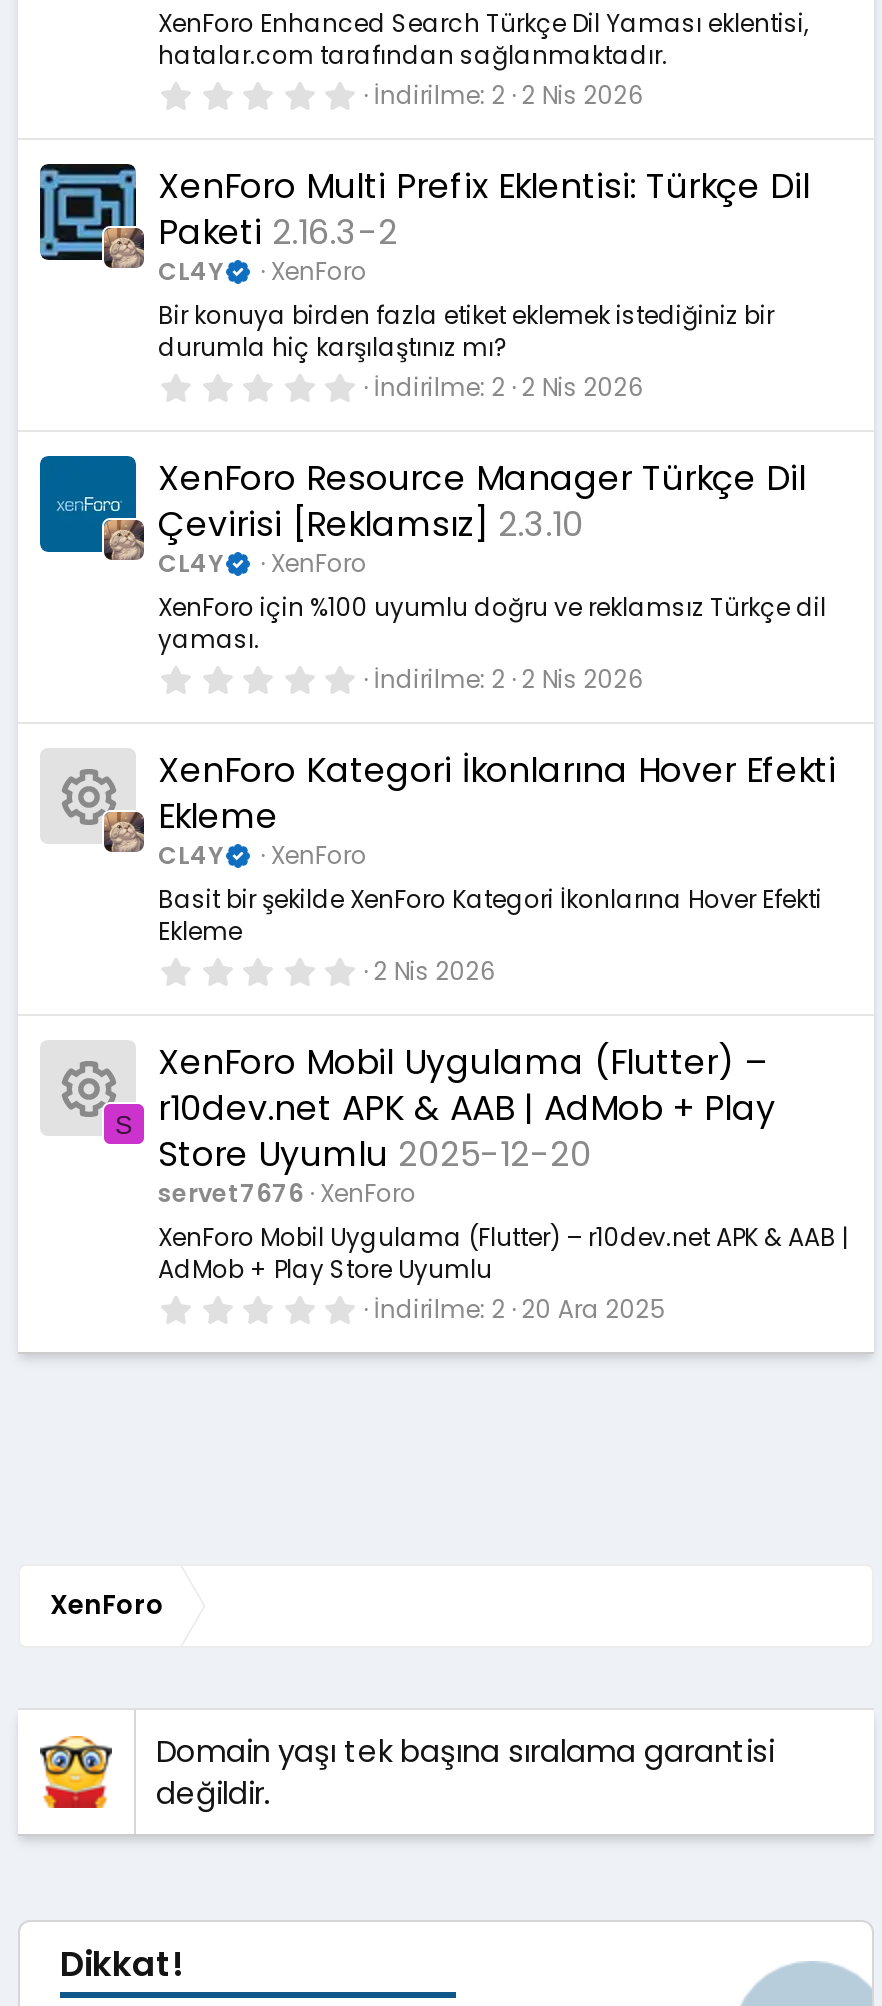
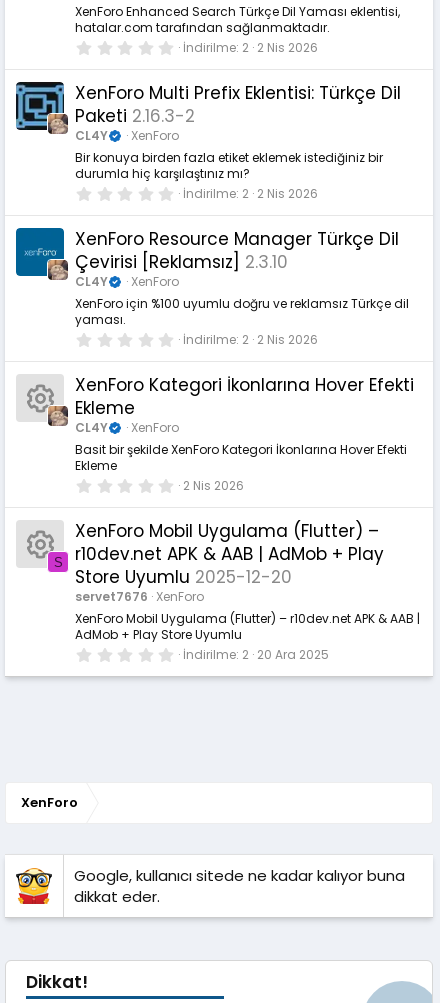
[156,1729,774,1813] Domain yaşı tek başına sıralama garantisi | değildir. -> [74,865,405,907] Google, kullanıcı sitede ne kadar kalıyor buna | dikkat eder.

